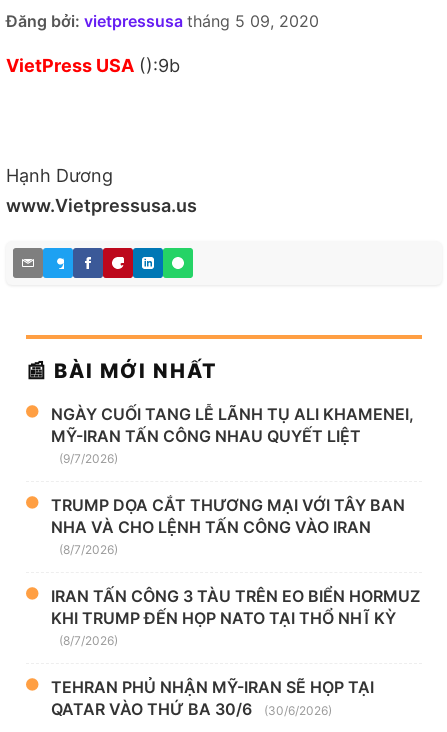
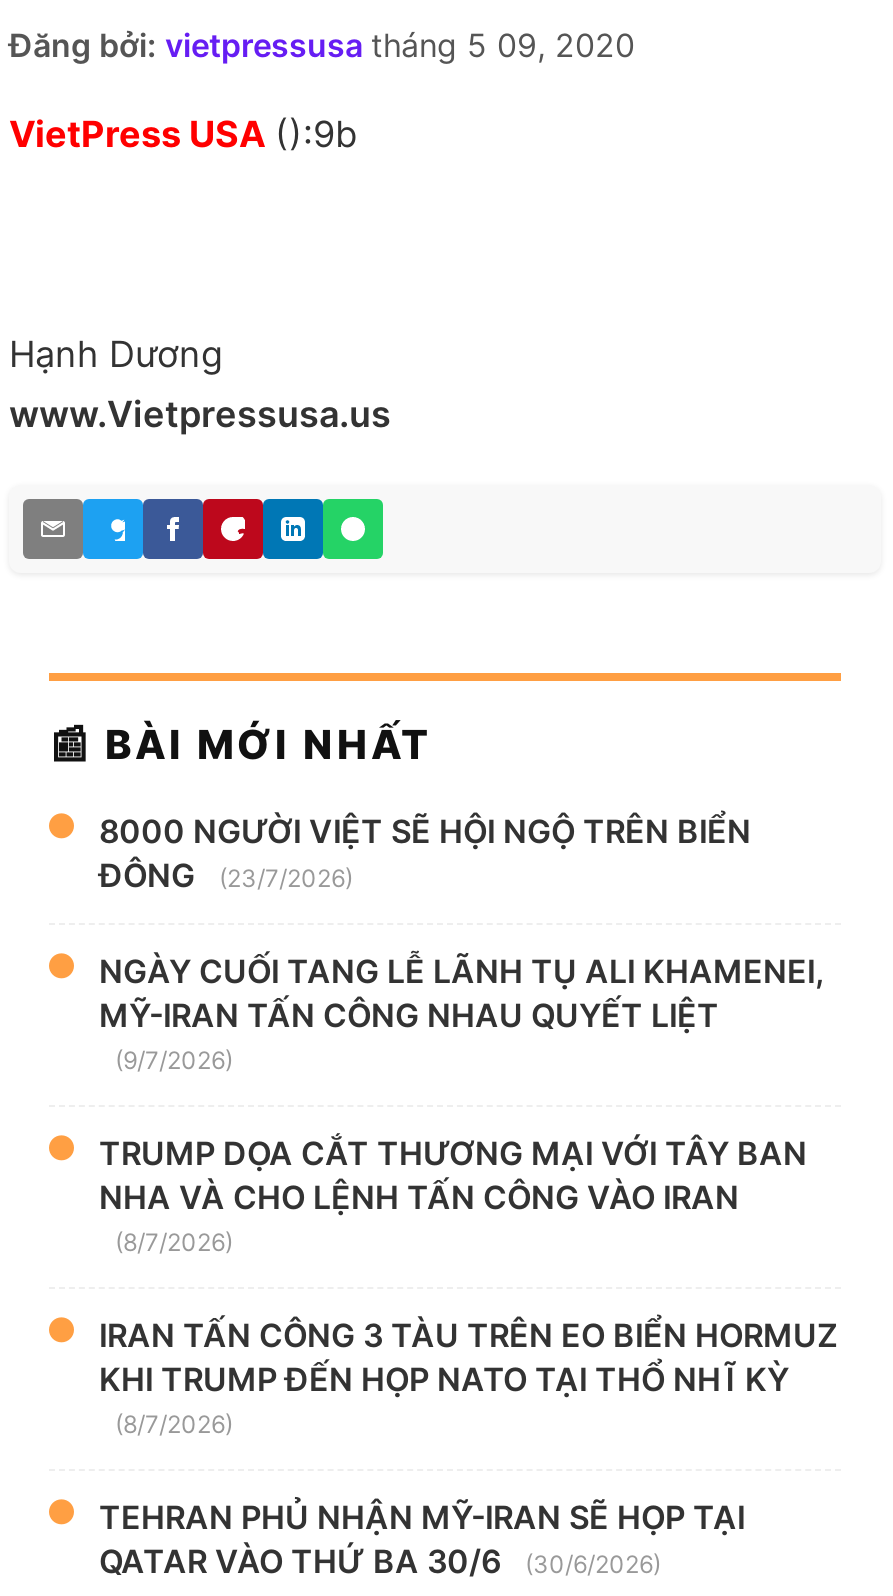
none -> [99,810,751,894] 8000 NGƯỜI VIỆT SẼ HỘI NGỘ TRÊN BIỂN | ĐÔNG | (23/7/2026)

